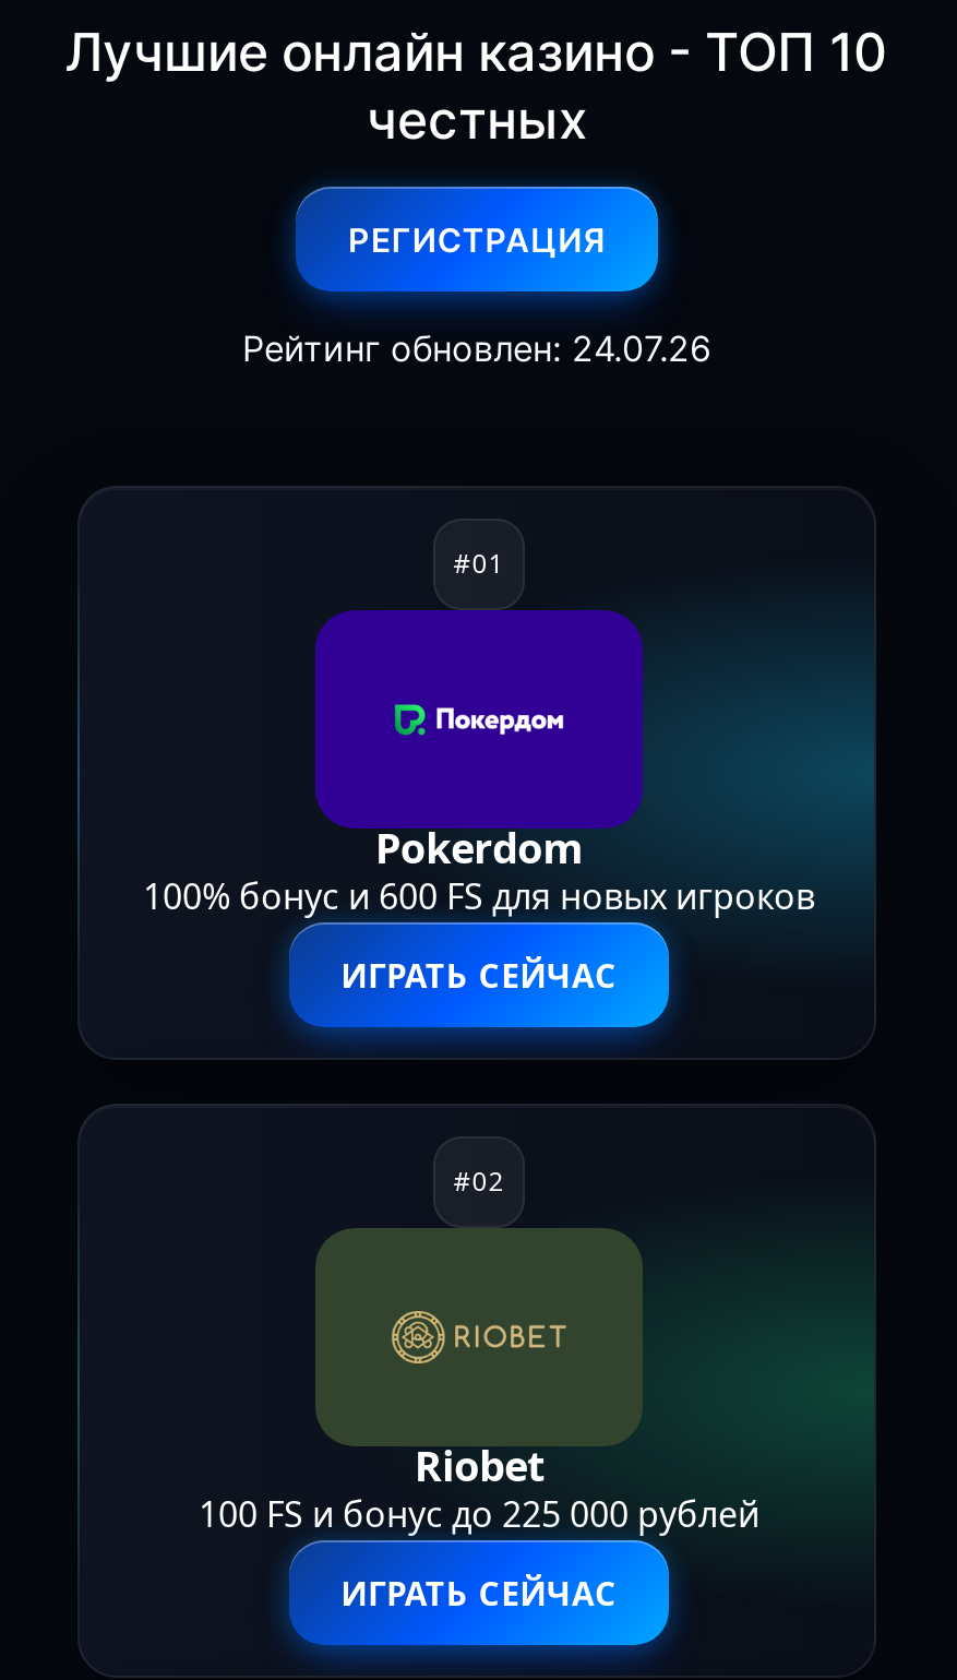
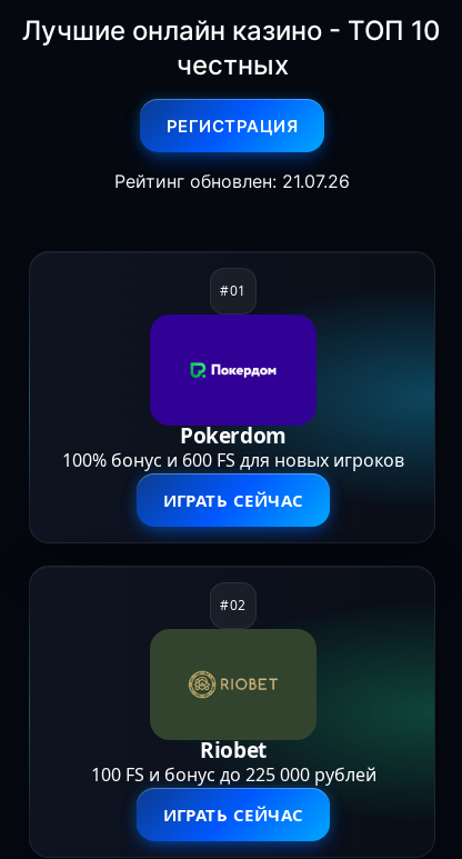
[242,326,711,370] Рейтинг обновлен: 24.07.26 -> [114,170,350,192] Рейтинг обновлен: 21.07.26

